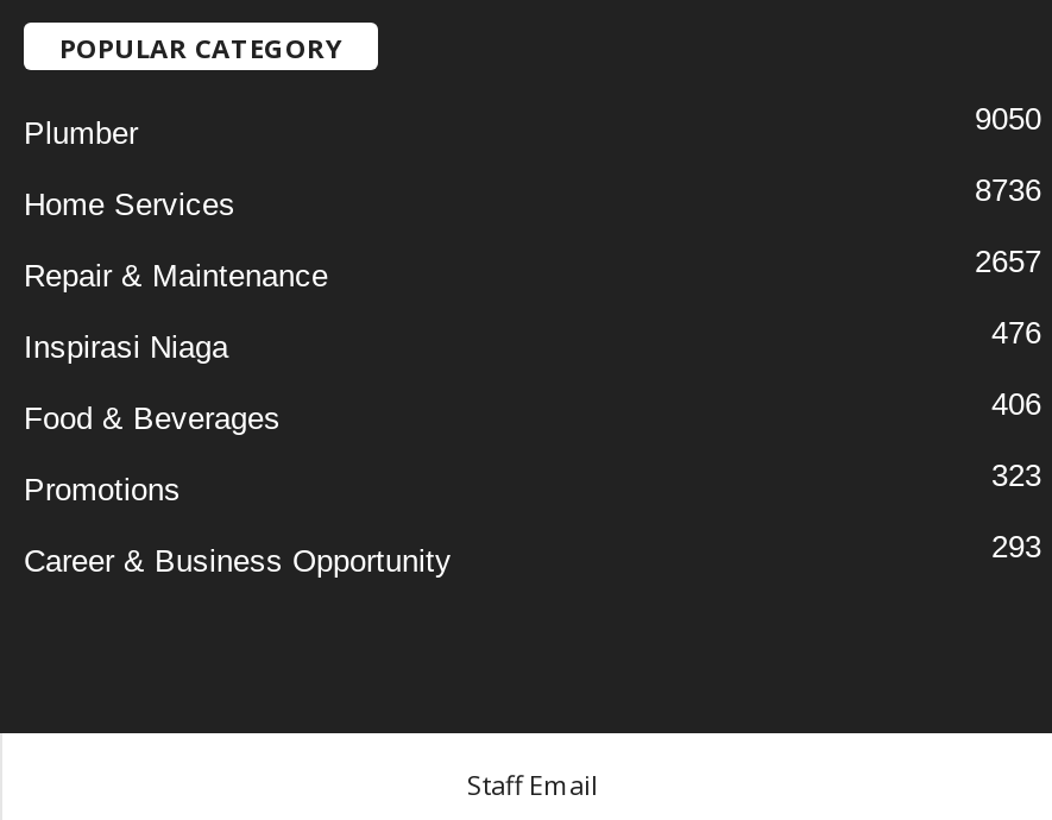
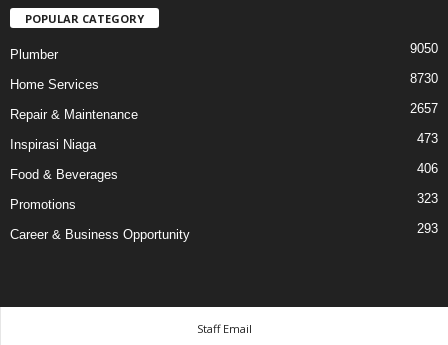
[975,173,1041,208] 8736 -> [410,71,438,86] 8730
[991,315,1041,351] 476 -> [417,131,438,146] 473

